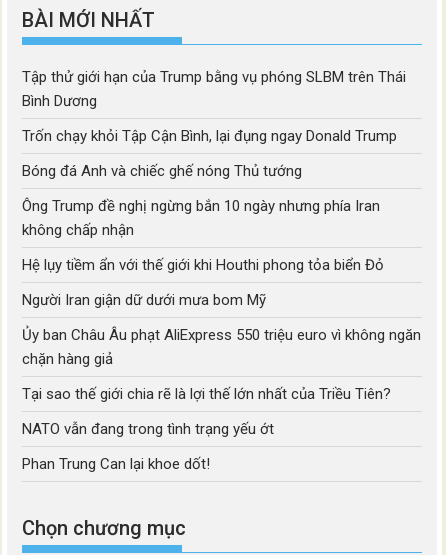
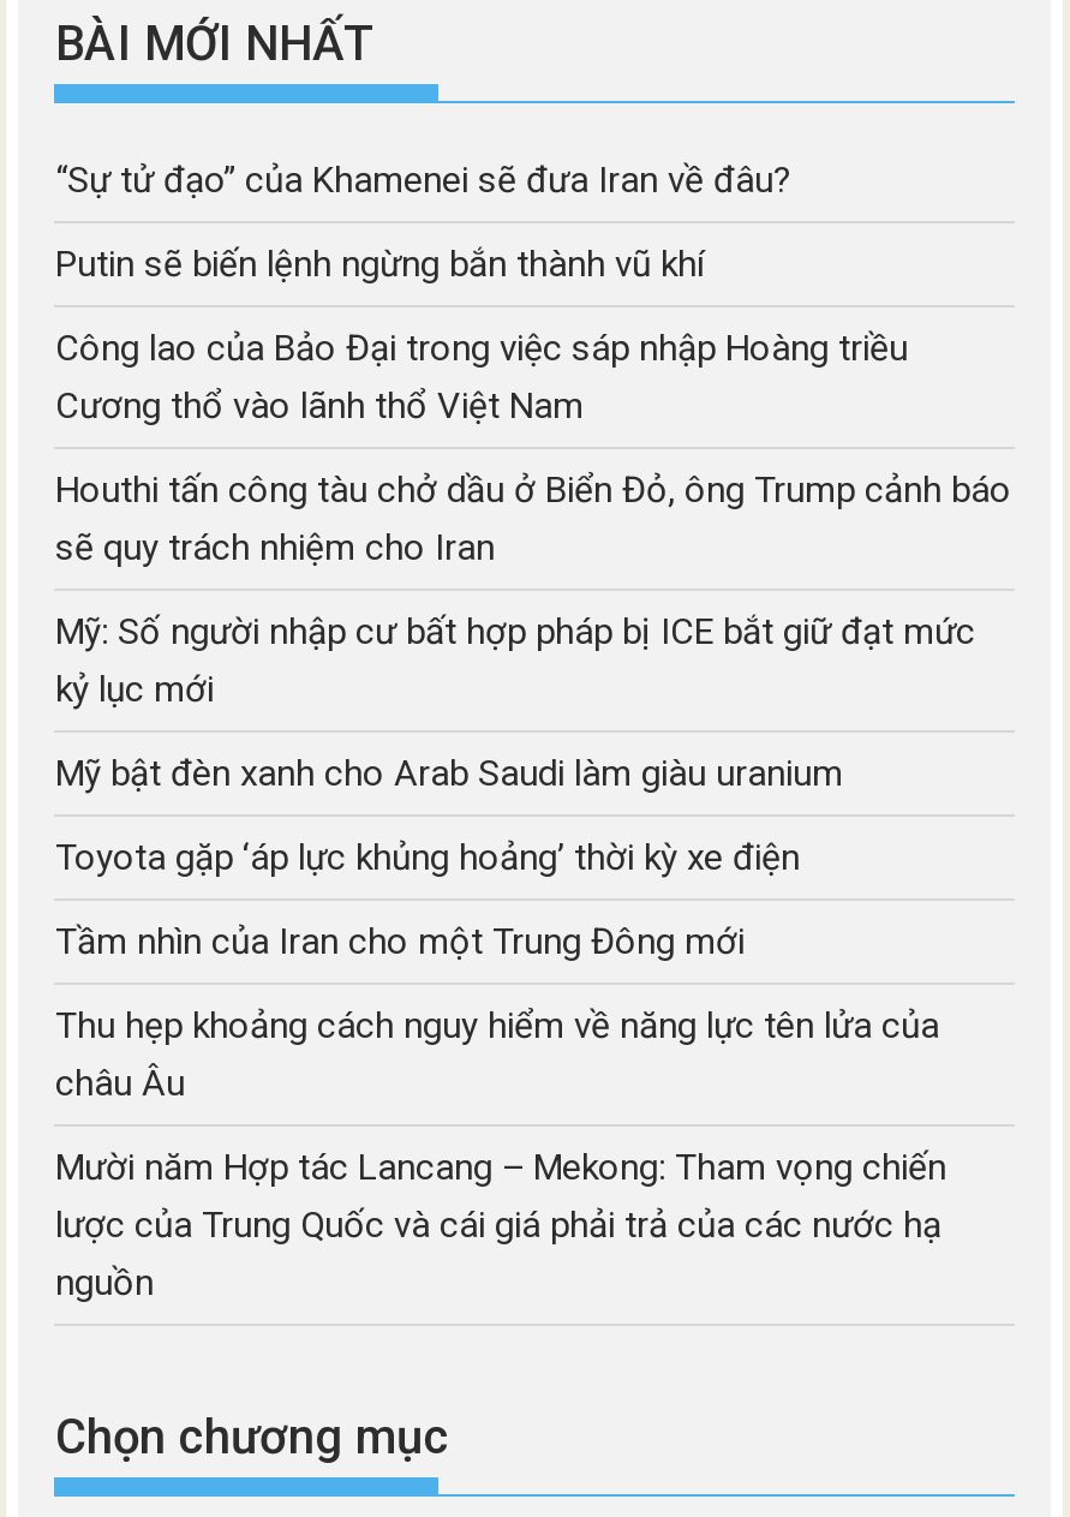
[22,68,406,110] Tập thử giới hạn của Trump bằng vụ phóng SLBM trên Thái | Bình Dương -> [55,158,793,202] “Sự tử đạo” của Khamenei sẽ đưa Iran về đâu?
[22,127,397,145] Trốn chạy khỏi Tập Cận Bình, lại đụng ngay Donald Trump -> [55,242,704,286] Putin sẽ biến lệnh ngừng bắn thành vũ khí
[22,162,302,180] Bóng đá Anh và chiếc ghế nóng Thủ tướng -> [55,326,908,427] Công lao của Bảo Đại trong việc sáp nhập Hoàng triều | Cương thổ vào lãnh thổ Việt Nam
[22,197,380,239] Ông Trump đề nghị ngừng bắn 10 ngày nhưng phía Iran | không chấp nhận -> [55,468,1011,569] Houthi tấn công tàu chở dầu ở Biển Đỏ, ông Trump cảnh báo | sẽ quy trách nhiệm cho Iran
[22,256,384,274] Hệ lụy tiềm ẩn với thế giới khi Houthi phong tỏa biển Đỏ -> [55,610,975,711] Mỹ: Số người nhập cư bất hợp pháp bị ICE bắt giữ đạt mức | kỷ lục mới
[22,291,266,309] Người Iran giận dữ dưới mưa bom Mỹ -> [55,752,843,795] Mỹ bật đèn xanh cho Arab Saudi làm giàu uranium
[22,326,421,368] Ủy ban Châu Âu phạt AliExpress 550 triệu euro vì không ngăn | chặn hàng giả -> [55,836,800,879] Toyota gặp ‘áp lực khủng hoảng’ thời kỳ xe điện
[22,385,391,403] Tại sao thế giới chia rẽ là lợi thế lớn nhất của Triều Tiên? -> [55,920,745,963] Tầm nhìn của Iran cho một Trung Đông mới
[22,420,274,438] NATO vẫn đang trong tình trạng yếu ớt -> [55,1004,939,1105] Thu hẹp khoảng cách nguy hiểm về năng lực tên lửa của | châu Âu
[22,455,210,473] Phan Trung Can lại khoe dốt! -> [55,1146,946,1304] Mười năm Hợp tác Lancang – Mekong: Tham vọng chiến | lược của Trung Quốc và cái giá phải trả của các nước hạ | nguồn

